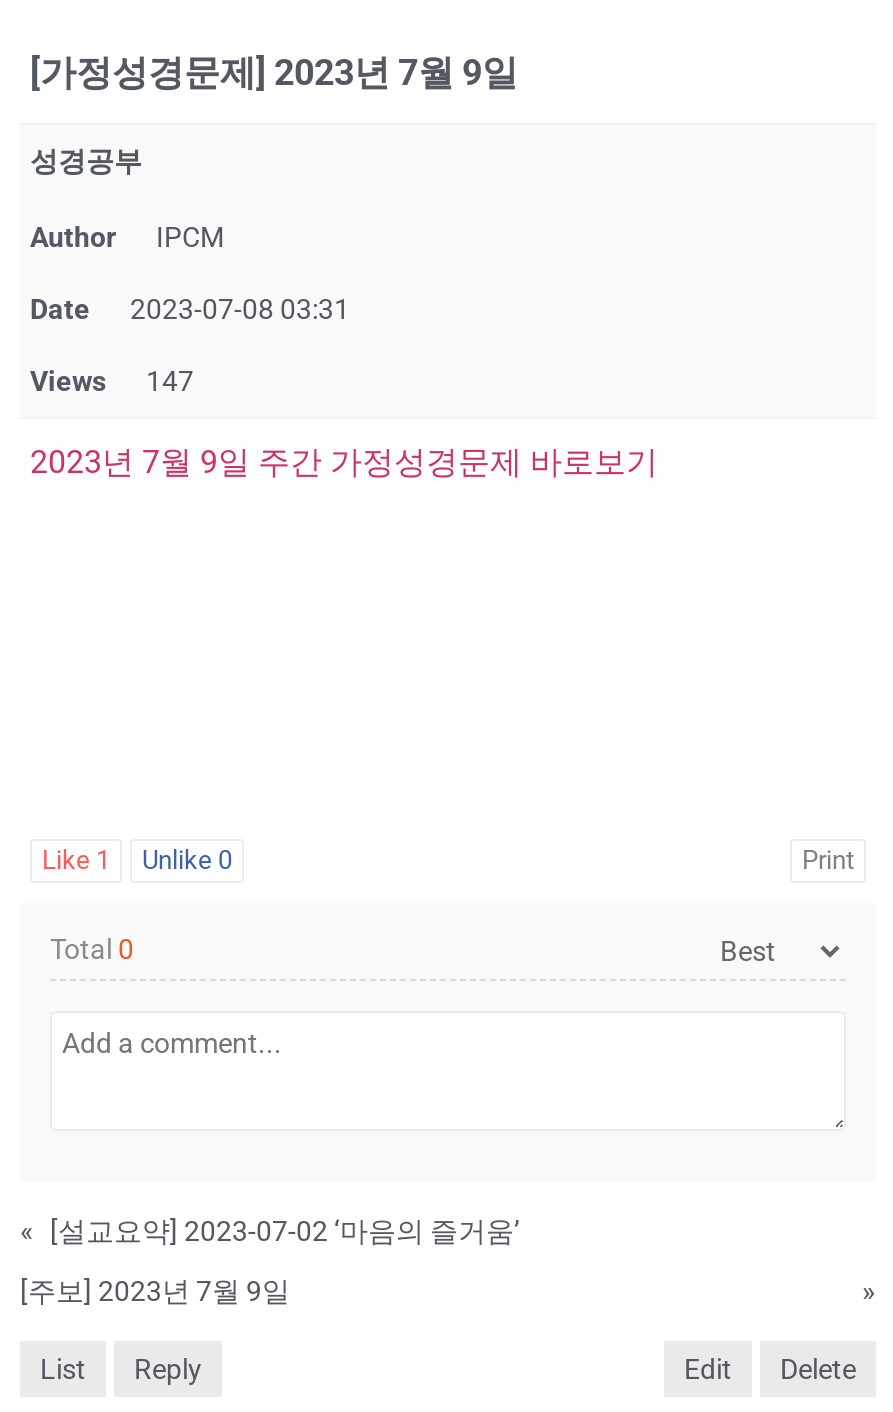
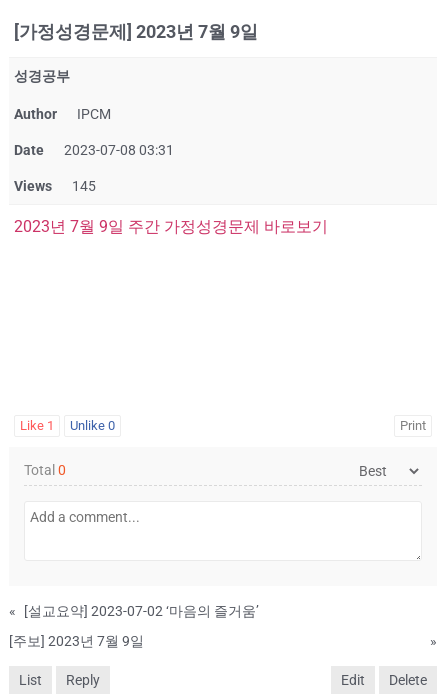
[30,364,194,396] Views 147 -> [14,178,96,194] Views 145

